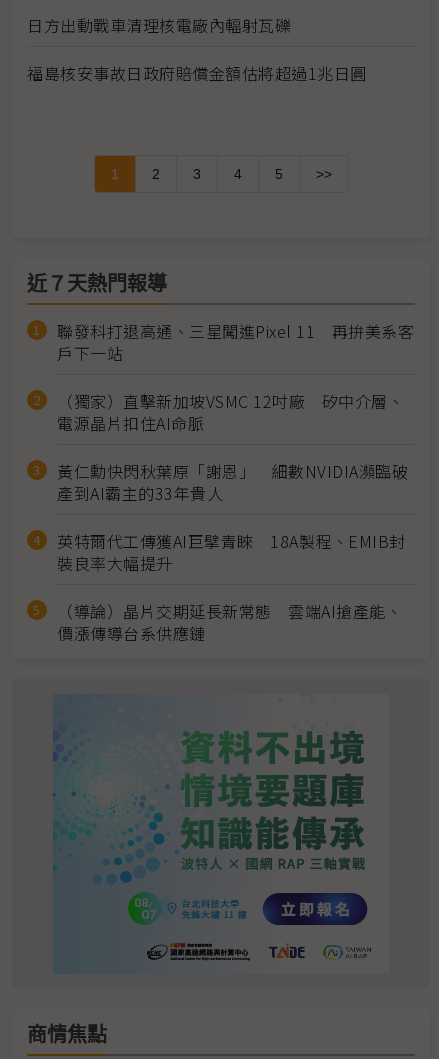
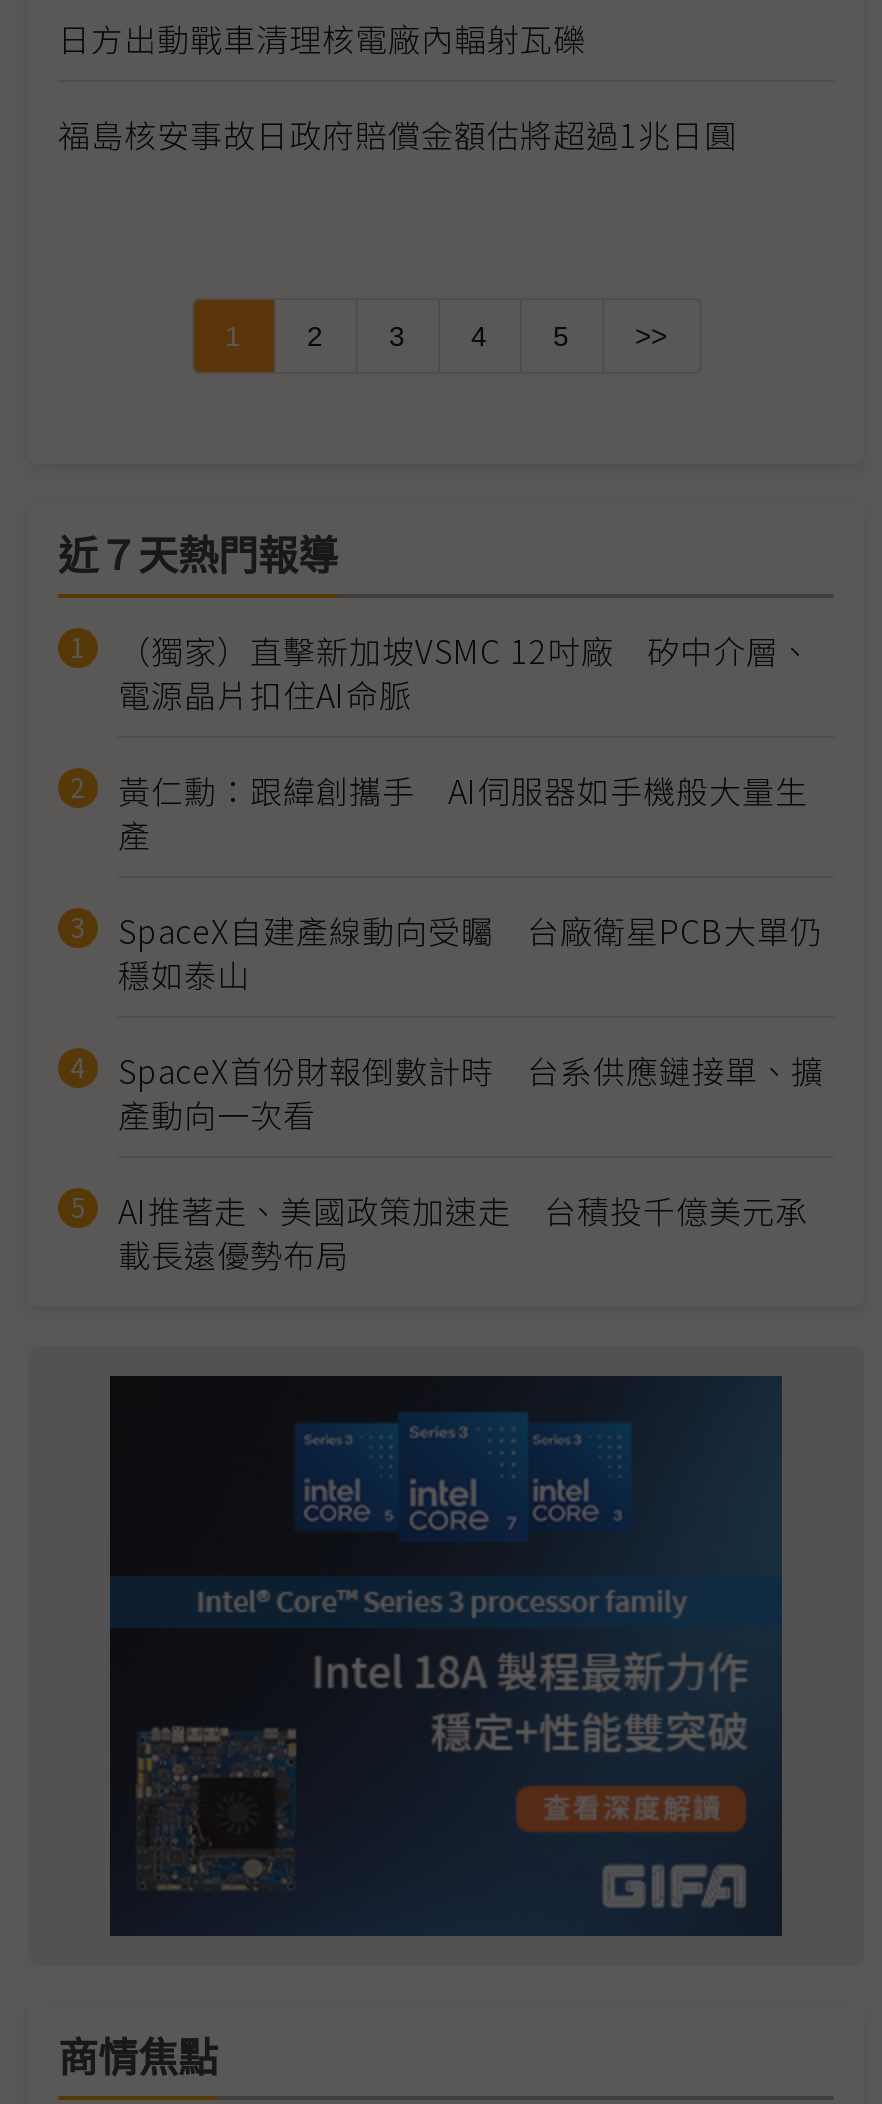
[57,319,414,365] 聯發科打退高通、三星闖進Pixel 11 再拚美系客 | 戶下一站 -> none
moved [57,389,404,435] -> [118,626,812,718]: （獨家）直擊新加坡VSMC 12吋廠 矽中介層、 | 電源晶片扣住AI命脈
[57,459,408,645] 黃仁勳快閃秋葉原「謝恩」 細數NVIDIA瀕臨破 | 產到AI霸主的33年貴人 | 英特爾代工傳獲AI巨擘青睞 18A製程、EMIB封 | 裝良率大幅提升 | （導論）晶片交期延長新常態 雲端AI搶產能、 | 價漲傳導台系供應鏈 -> [118,766,824,1278] 黃仁勳：跟緯創攜手 AI伺服器如手機般大量生 | 產 | SpaceX自建產線動向受矚 台廠衛星PCB大單仍 | 穩如泰山 | SpaceX首份財報倒數計時 台系供應鏈接單、擴 | 產動向一次看 | AI推著走、美國政策加速走 台積投千億美元承 | 載長遠優勢布局
[52,701,389,974] [image] -> [108,1374,784,1938] [image]

